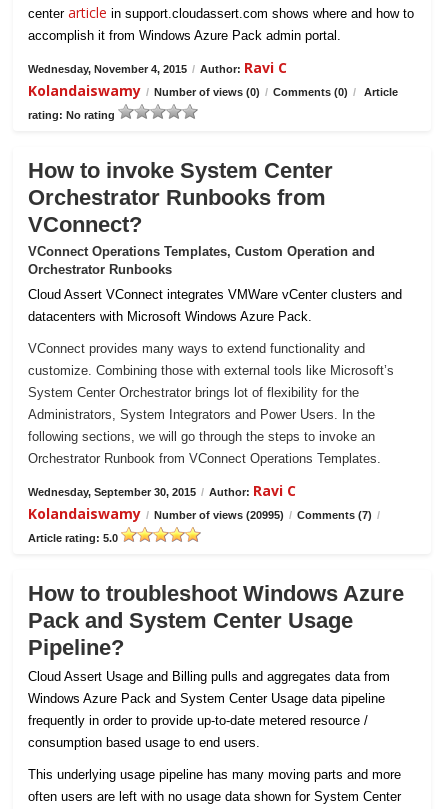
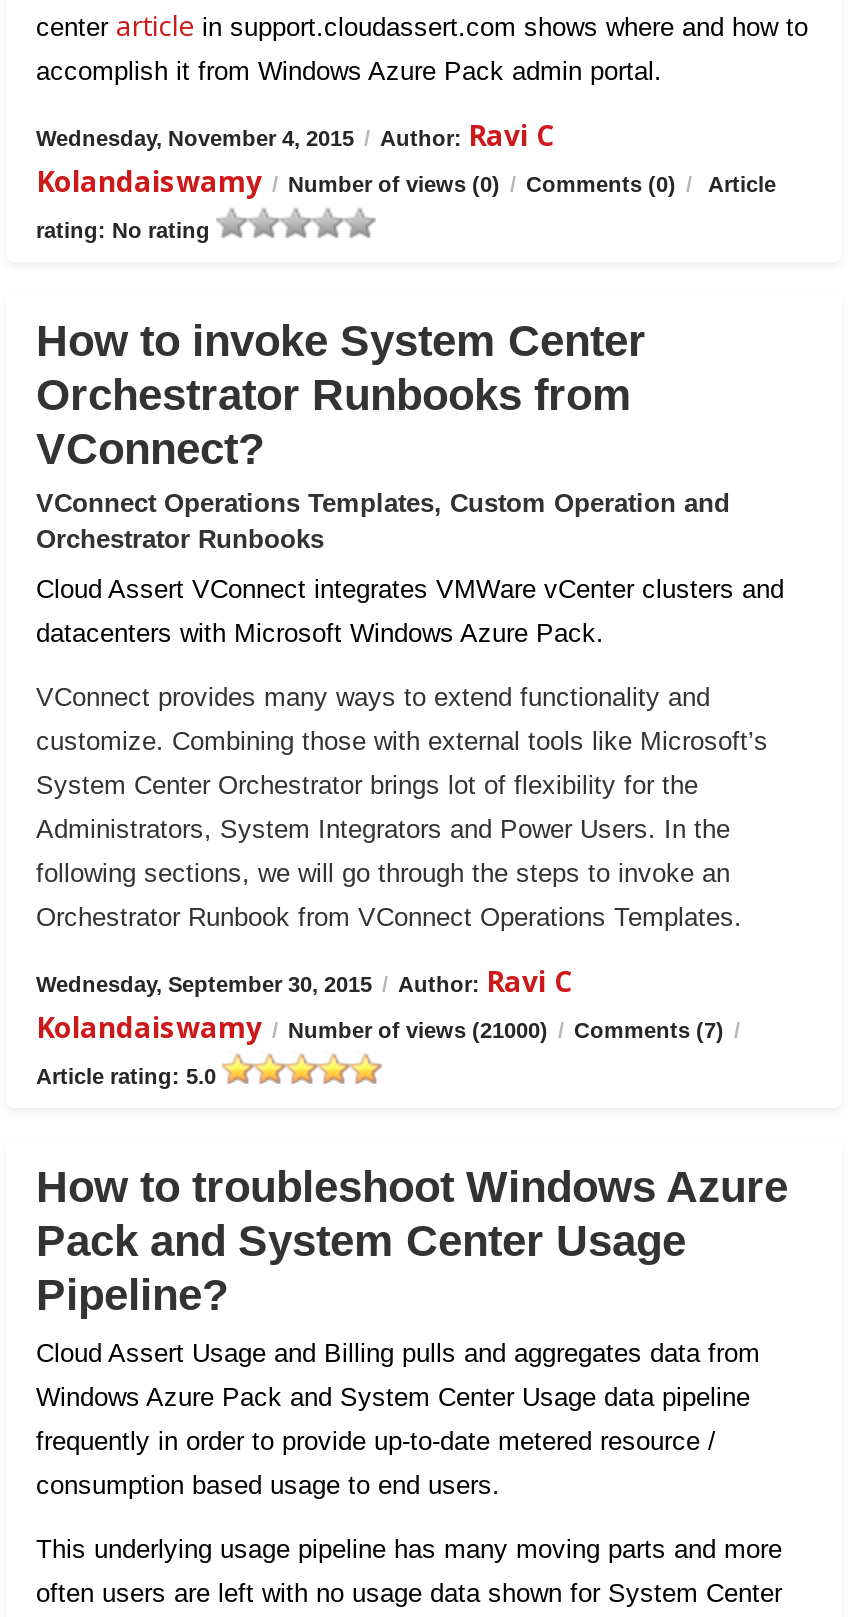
[28,504,380,523] Kolandaiswamy / Number of views (20995) / Comments (7) / -> [36,1008,740,1046] Kolandaiswamy / Number of views (21000) / Comments (7) /

